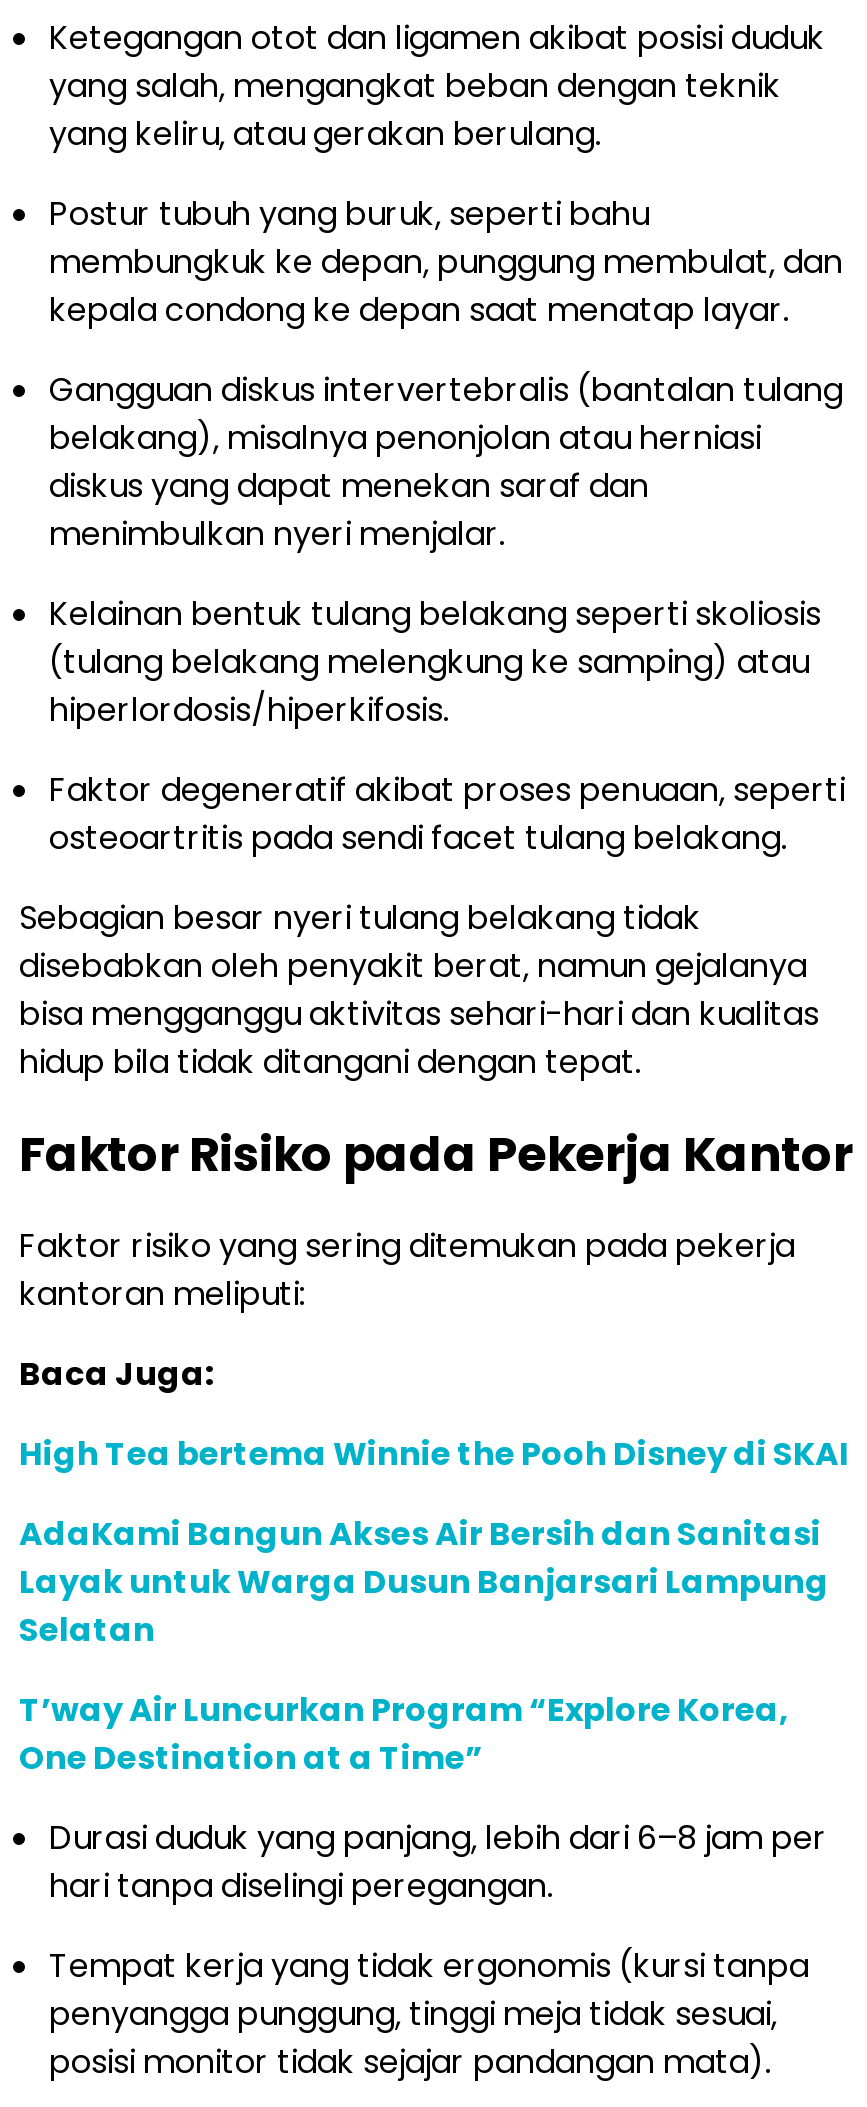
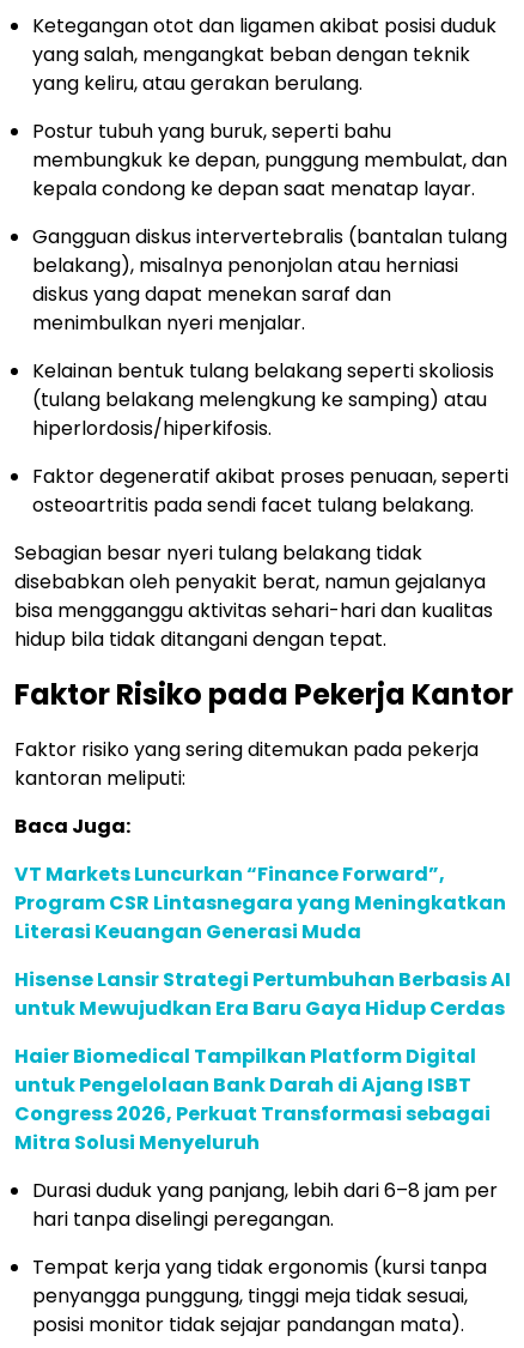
[19,1432,849,1478] High Tea bertema Winnie the Pooh Disney di SKAI -> [14,860,506,945] VT Markets Luncurkan “Finance Forward”, | Program CSR Lintasnegara yang Meningkatkan | Literasi Keuangan Generasi Muda
[19,1512,829,1654] AdaKami Bangun Akses Air Bersih dan Sanitasi | Layak untuk Warga Dusun Banjarsari Lampung | Selatan -> [14,966,511,1022] Hisense Lansir Strategi Pertumbuhan Berbasis AI | untuk Mewujudkan Era Baru Gaya Hidup Cerdas
[19,1688,789,1782] T’way Air Luncurkan Program “Explore Korea, | One Destination at a Time” -> [14,1042,491,1156] Haier Biomedical Tampilkan Platform Digital | untuk Pengelolaan Bank Darah di Ajang ISBT | Congress 2026, Perkuat Transformasi sebagai | Mitra Solusi Menyeluruh

